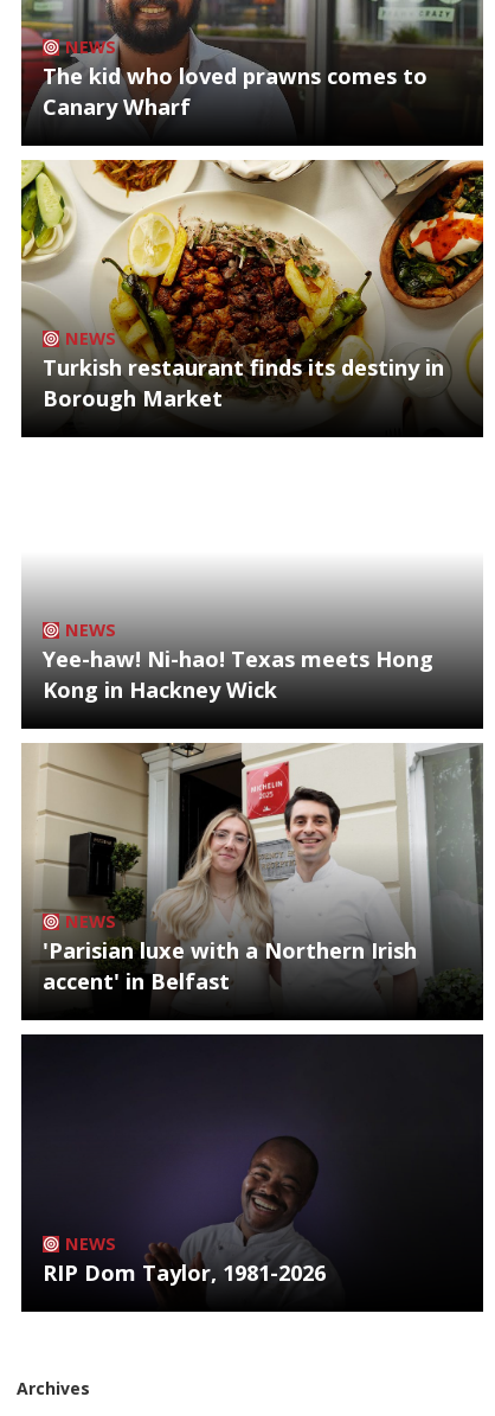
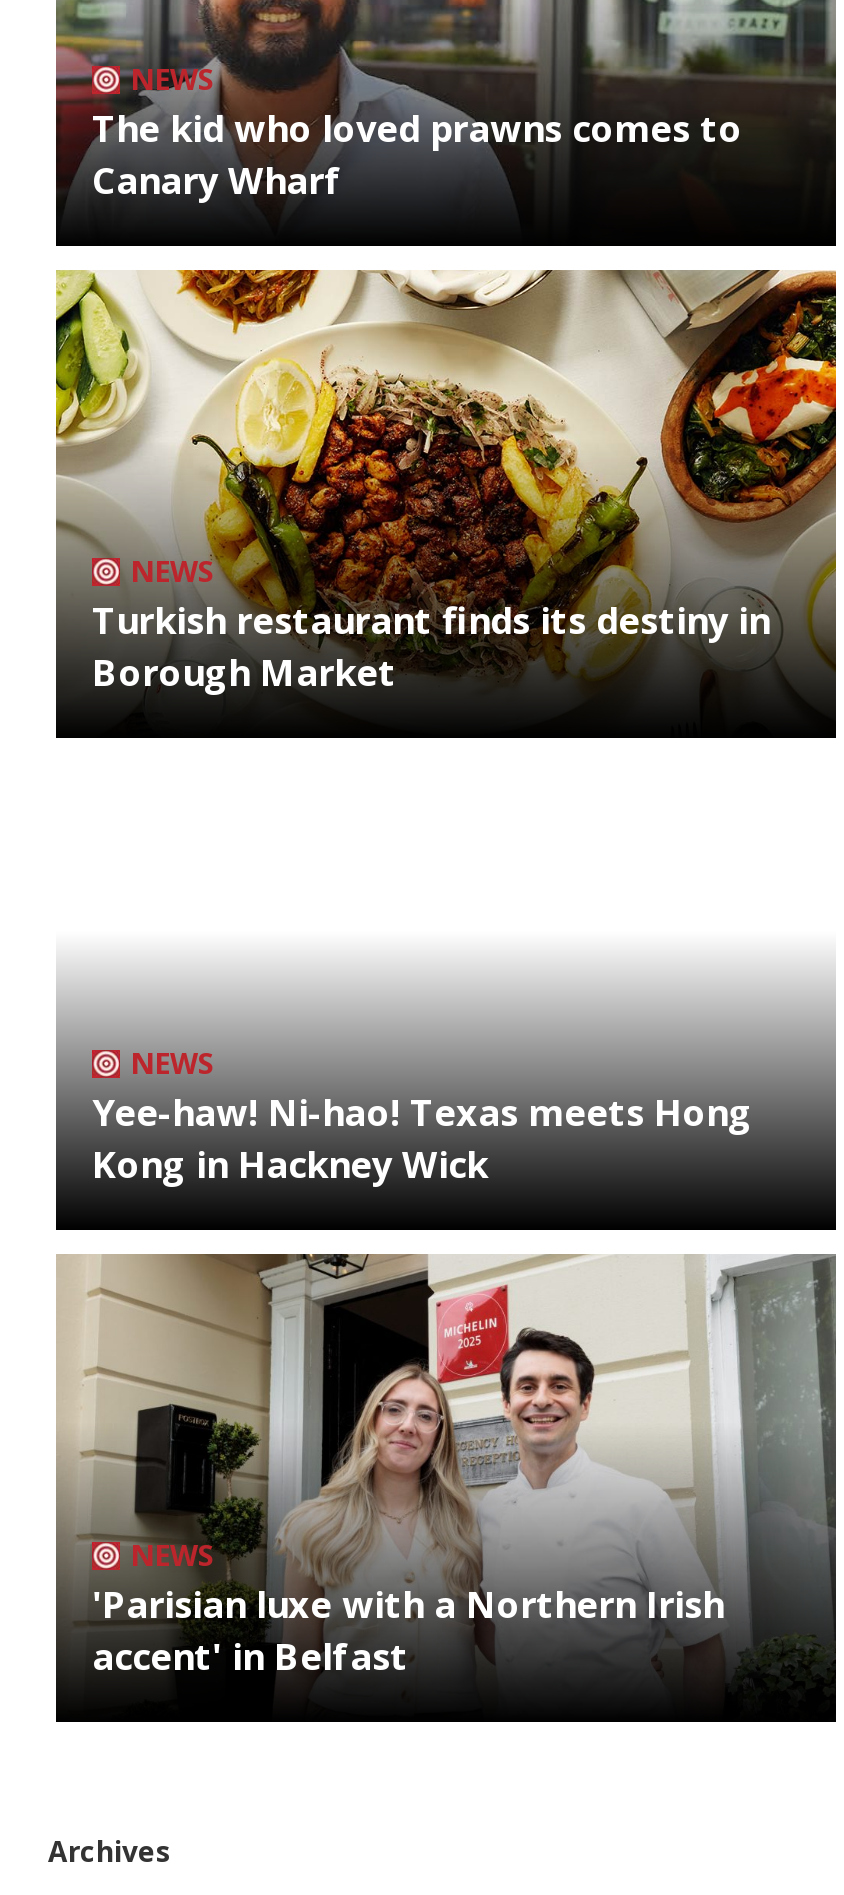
[20,1033,484,1287] [image] | NEWS | RIP Dom Taylor, 1981-2026 -> none

